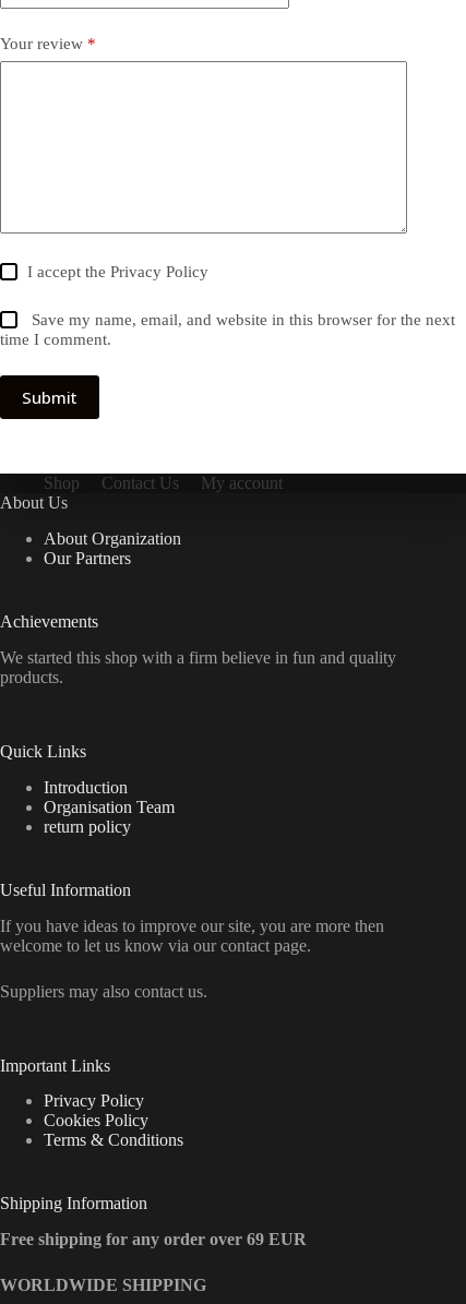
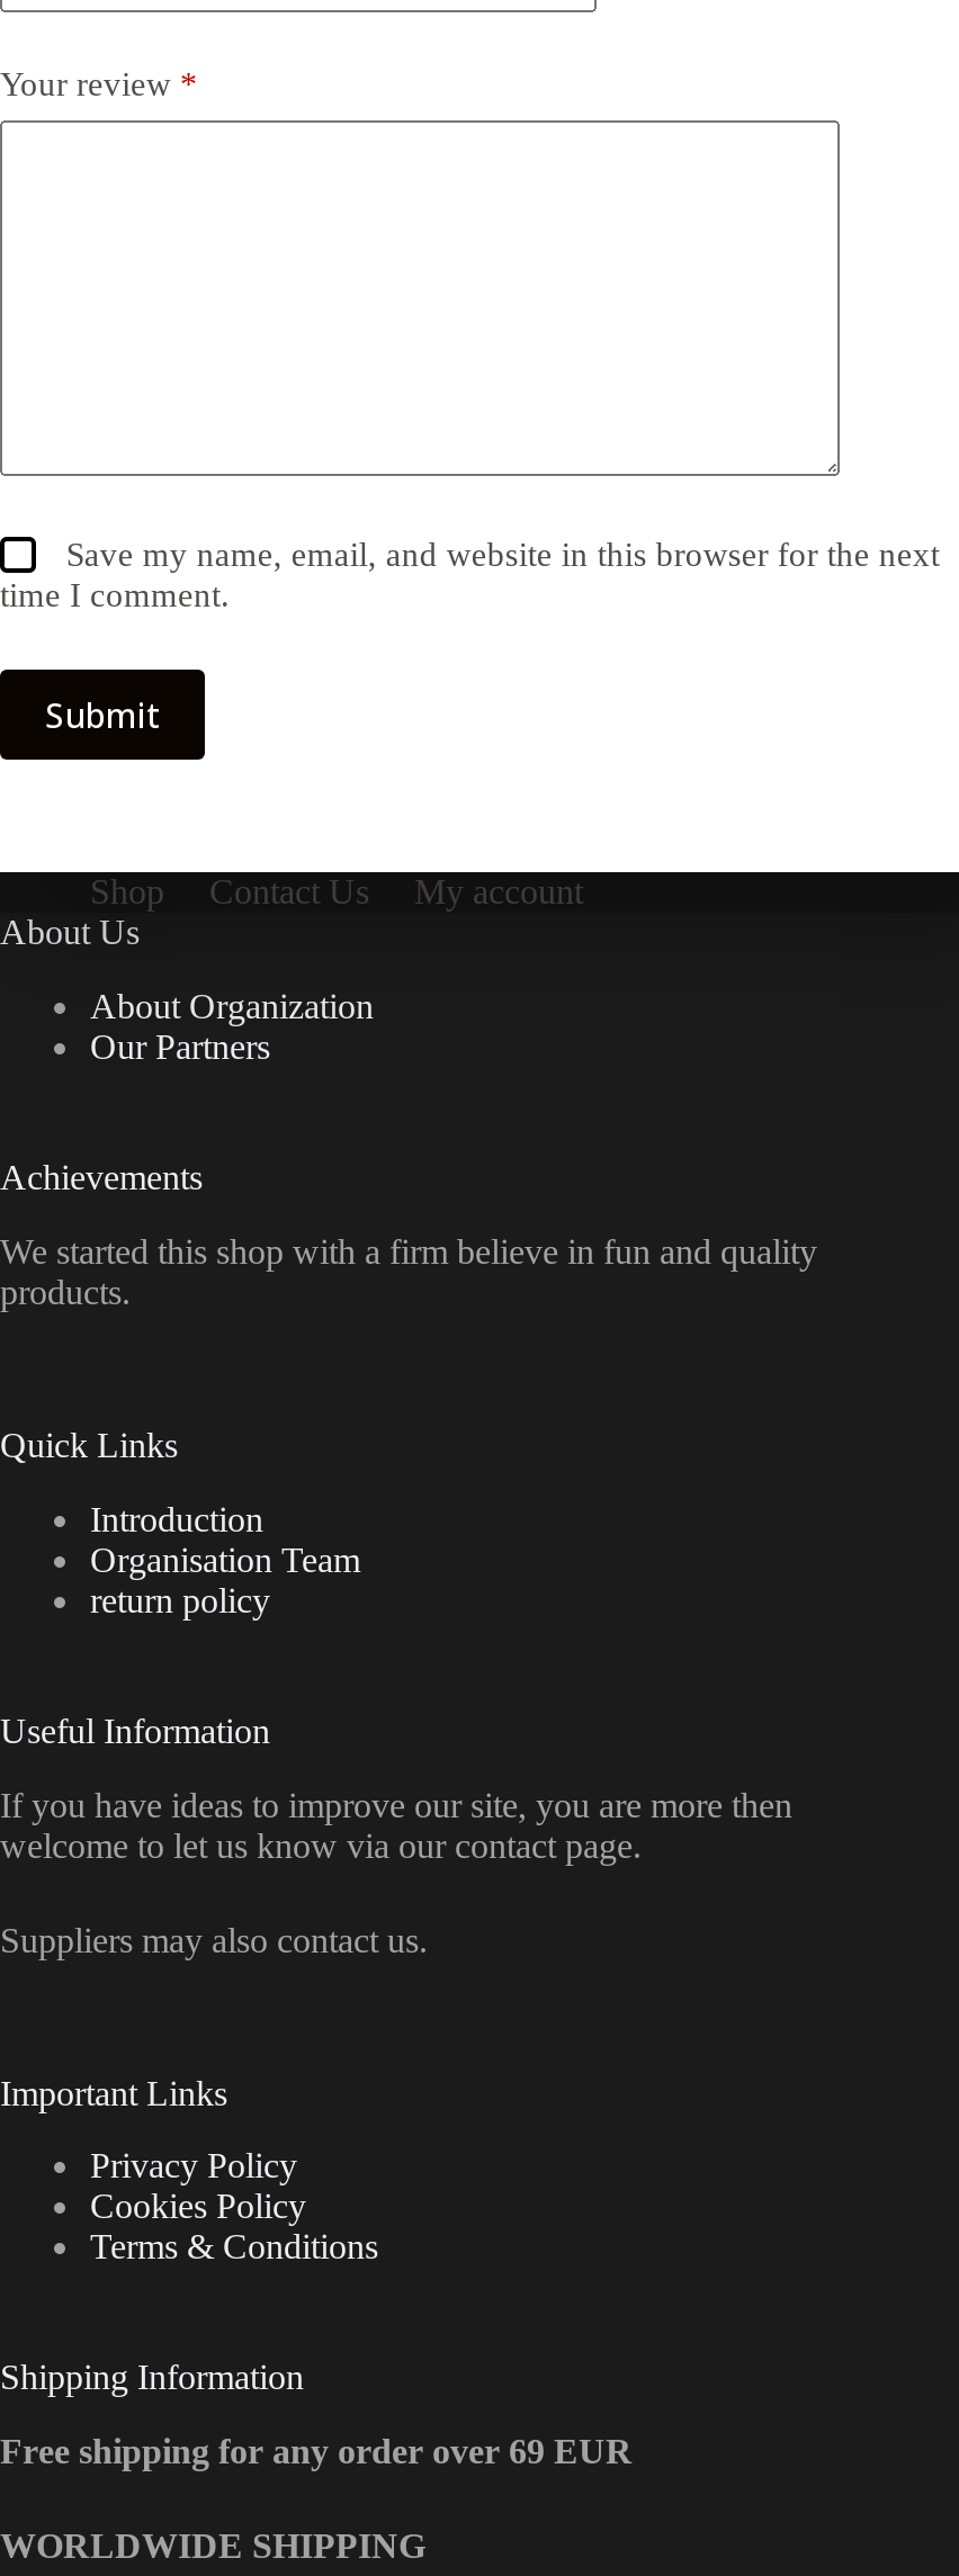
[28,264,209,281] I accept the Privacy Policy -> none

